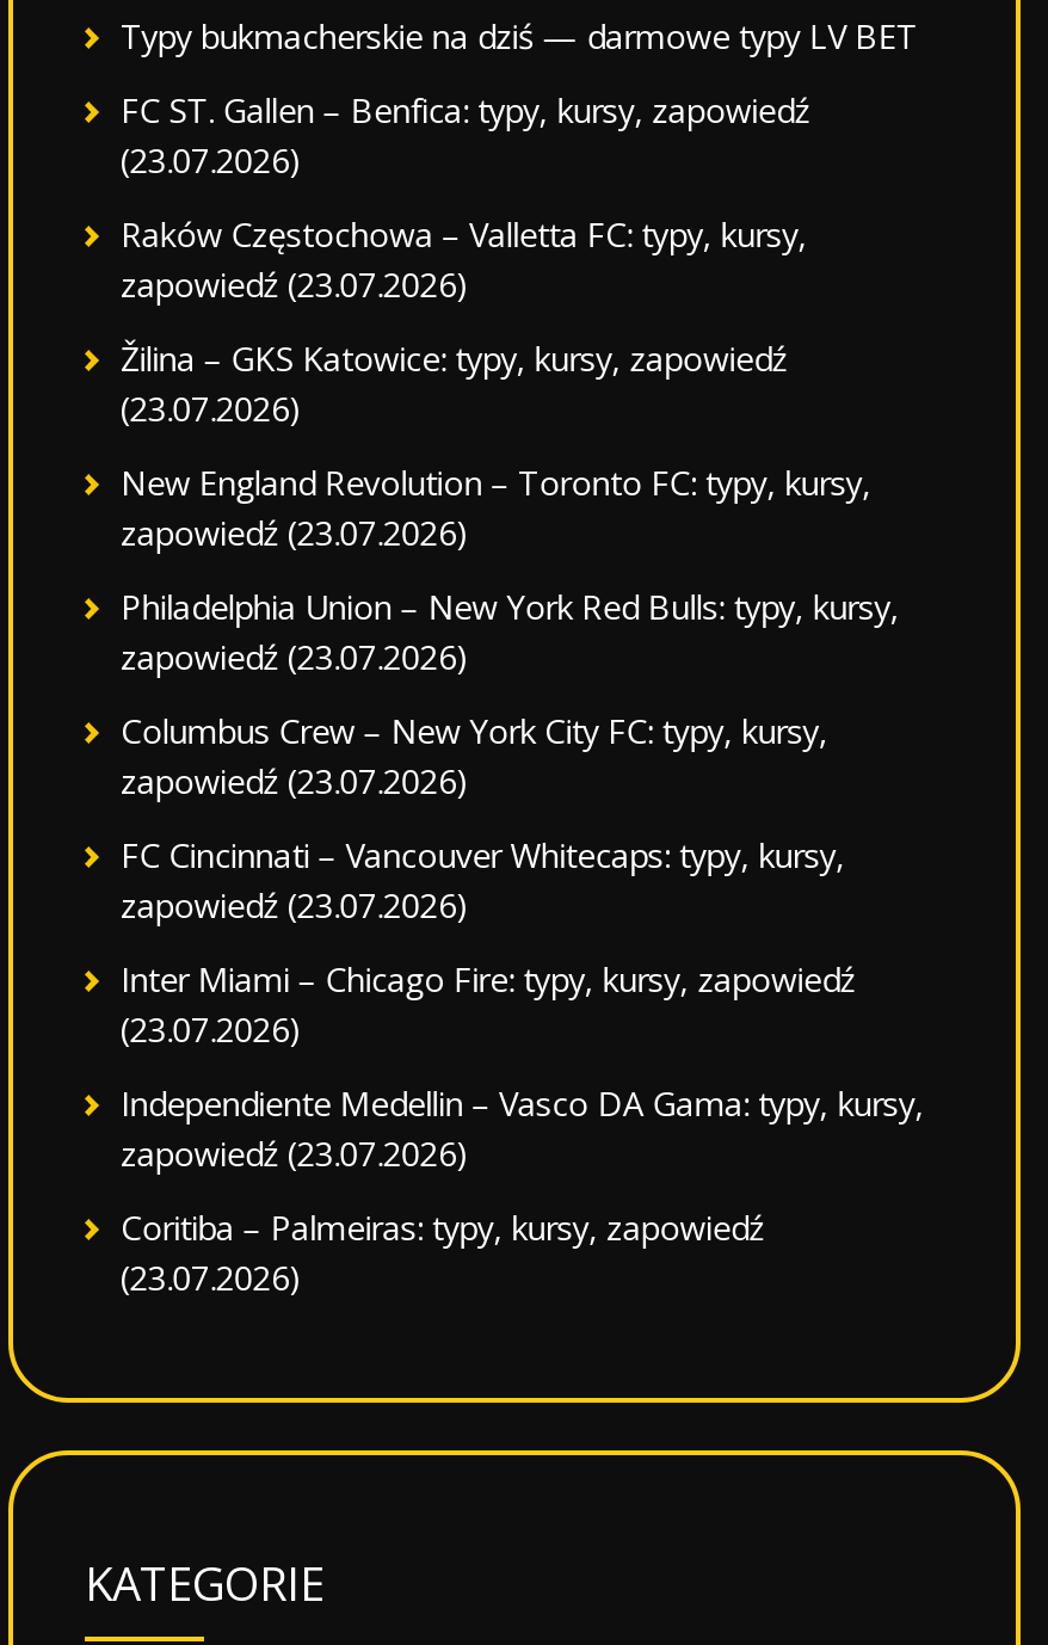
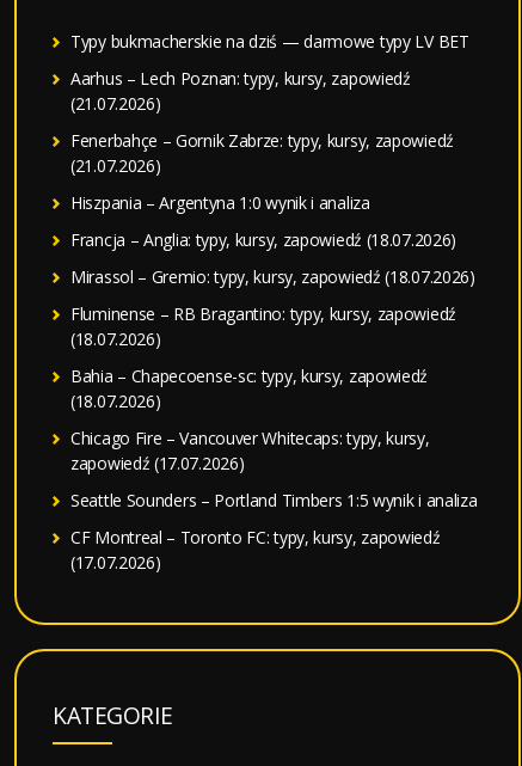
[121,88,810,184] FC ST. Gallen – Benfica: typy, kursy, zapowiedź | (23.07.2026) -> [70,67,411,115] Aarhus – Lech Poznan: typy, kursy, zapowiedź | (21.07.2026)
[121,212,807,308] Raków Częstochowa – Valletta FC: typy, kursy, | zapowiedź (23.07.2026) -> [70,130,454,177] Fenerbahçe – Gornik Zabrze: typy, kursy, zapowiedź | (21.07.2026)
[121,336,788,432] Žilina – GKS Katowice: typy, kursy, zapowiedź | (23.07.2026) -> [70,192,370,214] Hiszpania – Argentyna 1:0 wynik i analiza
[121,461,871,556] New England Revolution – Toronto FC: typy, kursy, | zapowiedź (23.07.2026) -> [70,229,456,251] Francja – Anglia: typy, kursy, zapowiedź (18.07.2026)
[121,585,899,680] Philadelphia Union – New York Red Bulls: typy, kursy, | zapowiedź (23.07.2026) -> [70,266,475,288] Mirassol – Gremio: typy, kursy, zapowiedź (18.07.2026)
[121,709,828,804] Columbus Crew – New York City FC: typy, kursy, | zapowiedź (23.07.2026) -> [70,303,456,351] Fluminense – RB Bragantino: typy, kursy, zapowiedź | (18.07.2026)
[121,833,845,929] FC Cincinnati – Vancouver Whitecaps: typy, kursy, | zapowiedź (23.07.2026) -> [70,365,428,413] Bahia – Chapecoense-sc: typy, kursy, zapowiedź | (18.07.2026)
[121,957,856,1053] Inter Miami – Chicago Fire: typy, kursy, zapowiedź | (23.07.2026) -> [70,427,430,475] Chicago Fire – Vancouver Whitecaps: typy, kursy, | zapowiedź (17.07.2026)
[121,1081,924,1177] Independiente Medellin – Vasco DA Gama: typy, kursy, | zapowiedź (23.07.2026) -> [70,489,477,512] Seattle Sounders – Portland Timbers 1:5 wynik i analiza
[121,1205,765,1301] Coritiba – Palmeiras: typy, kursy, zapowiedź | (23.07.2026) -> [70,526,440,574] CF Montreal – Toronto FC: typy, kursy, zapowiedź | (17.07.2026)

